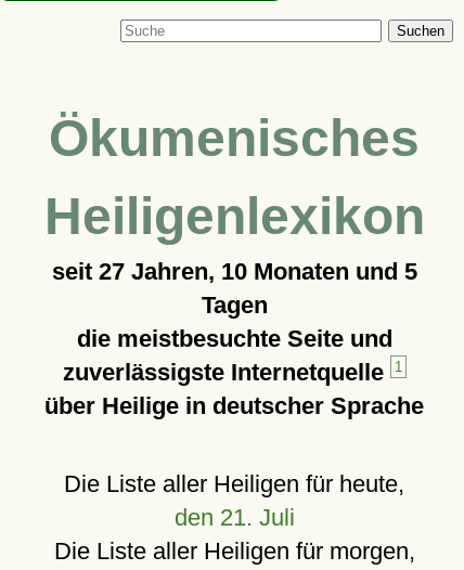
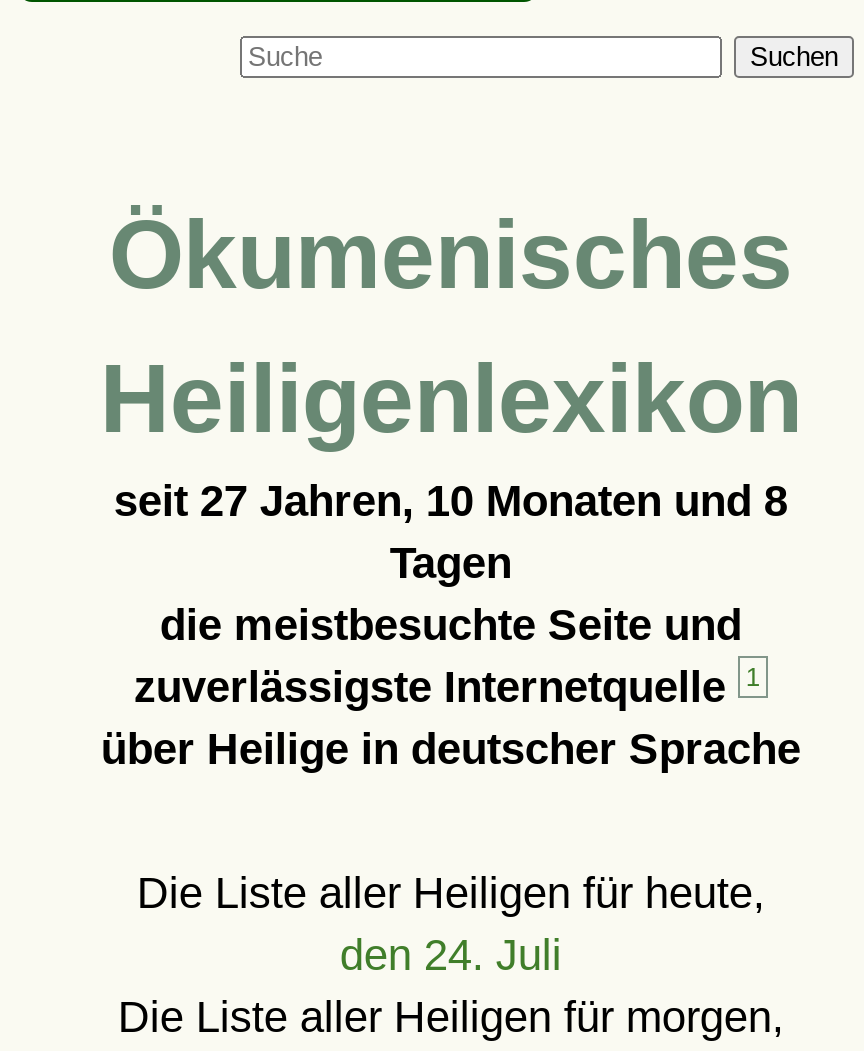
[52,258,417,285] seit 27 Jahren, 10 Monaten und 5 -> [114,476,788,526] seit 27 Jahren, 10 Monaten und 8
[174,504,295,531] den 21. Juli -> [340,930,562,980] den 24. Juli

